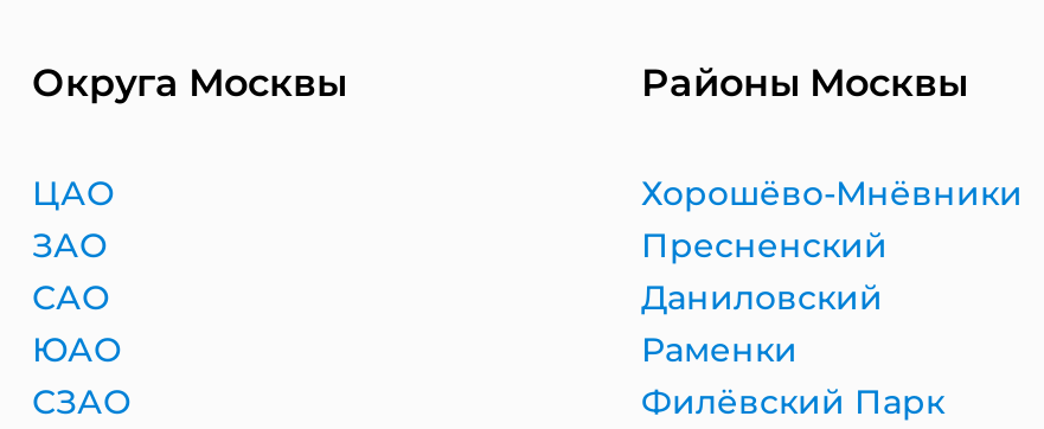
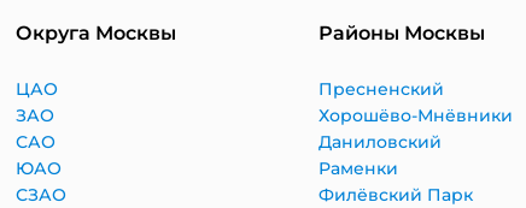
moved [641,173,1023,216] -> [318,105,513,126]: Хорошёво-Мнёвники
moved [641,225,888,268] -> [318,78,444,100]: Пресненский

